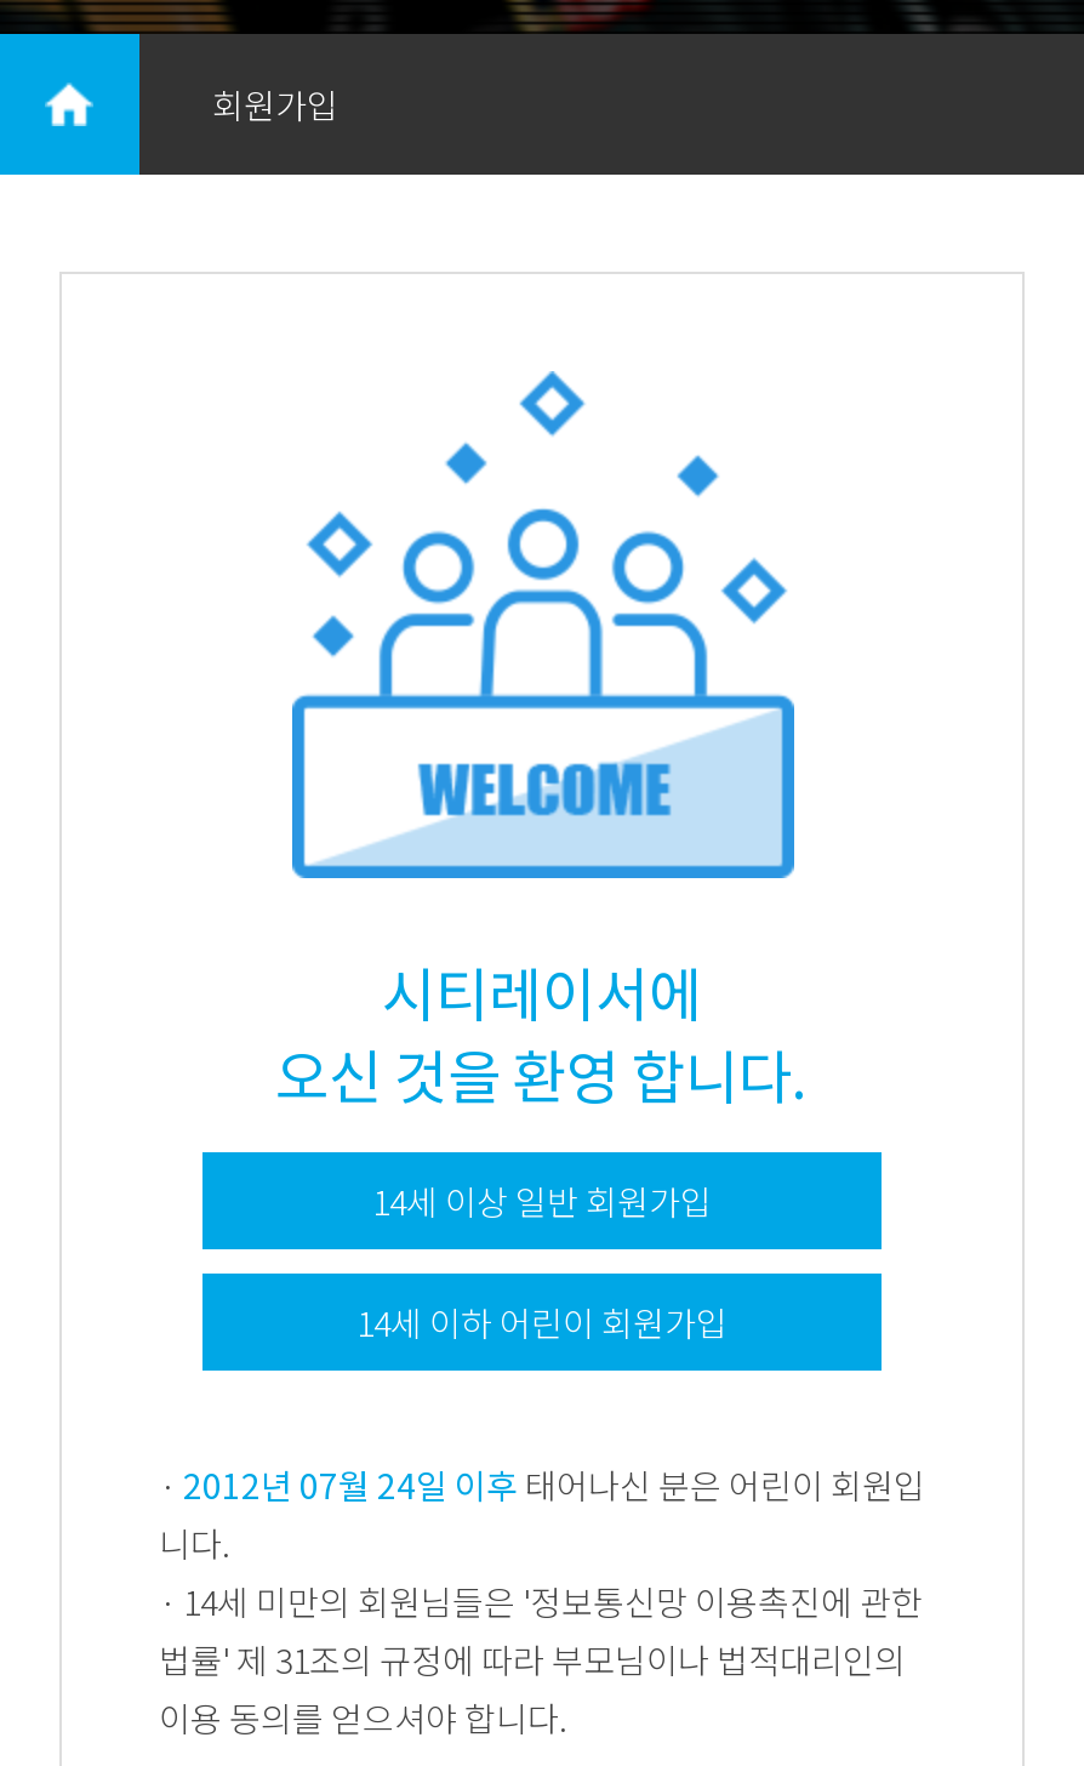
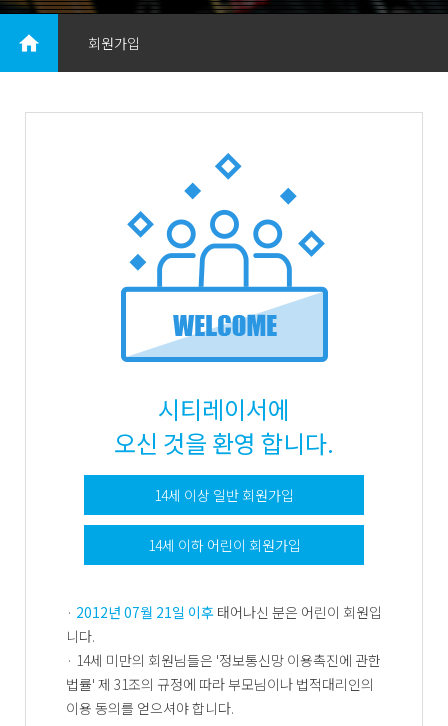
[159,1460,925,1509] · 2012년 07월 24일 이후 태어나신 분은 어린이 회원입 -> [66,602,382,622] · 2012년 07월 21일 이후 태어나신 분은 어린이 회원입

